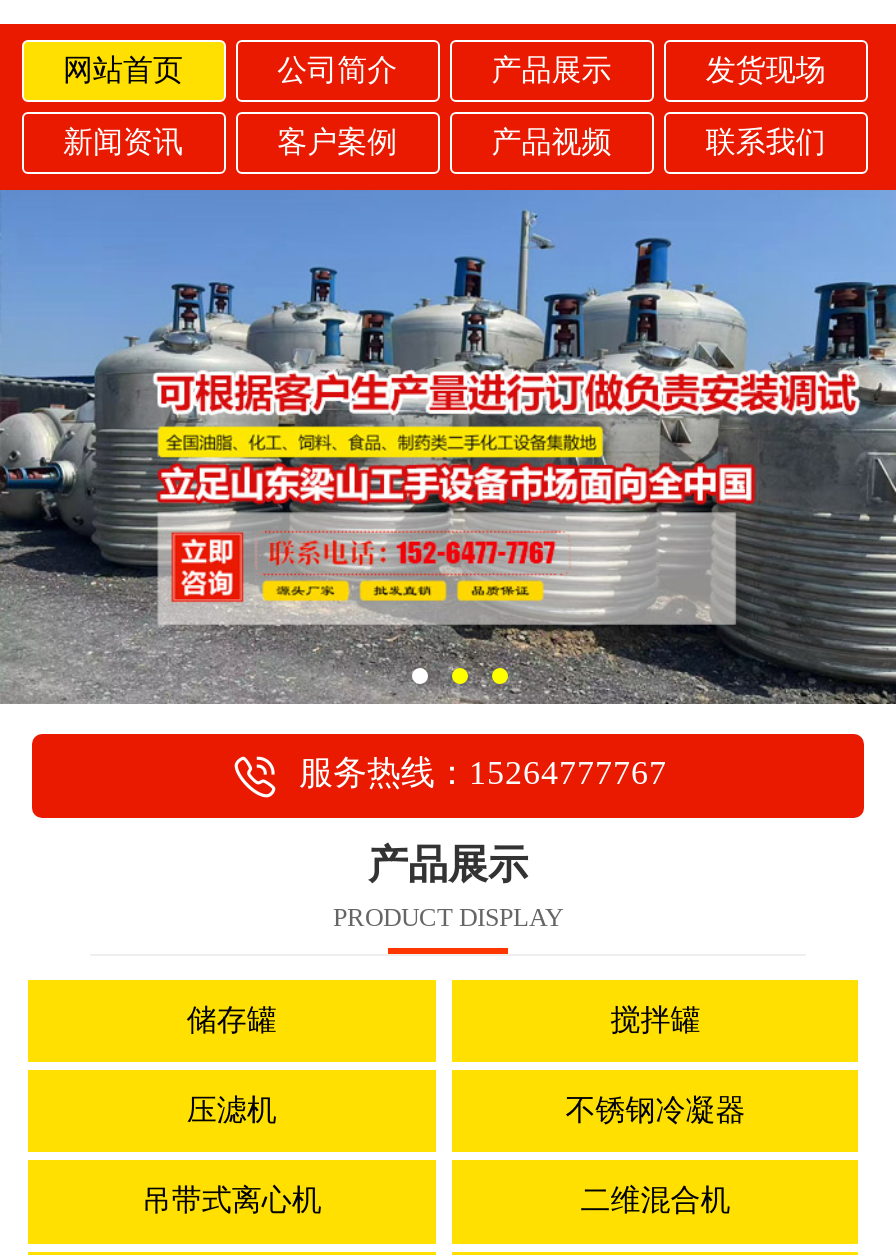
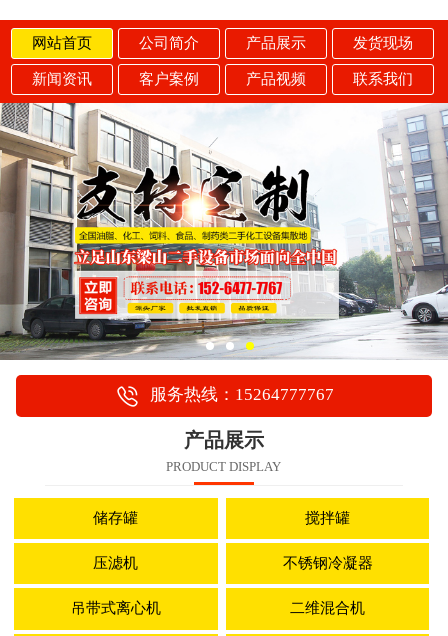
[6,188,890,706] [image] -> [3,102,445,360] [image]

